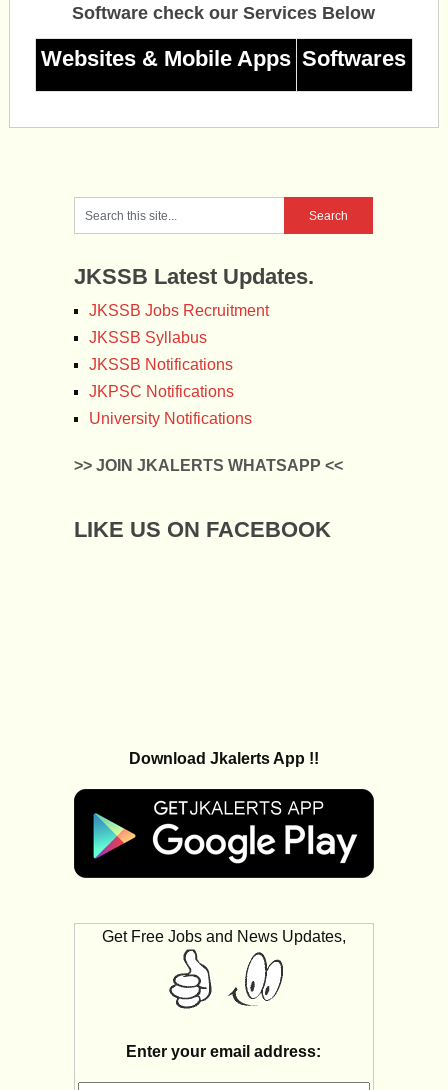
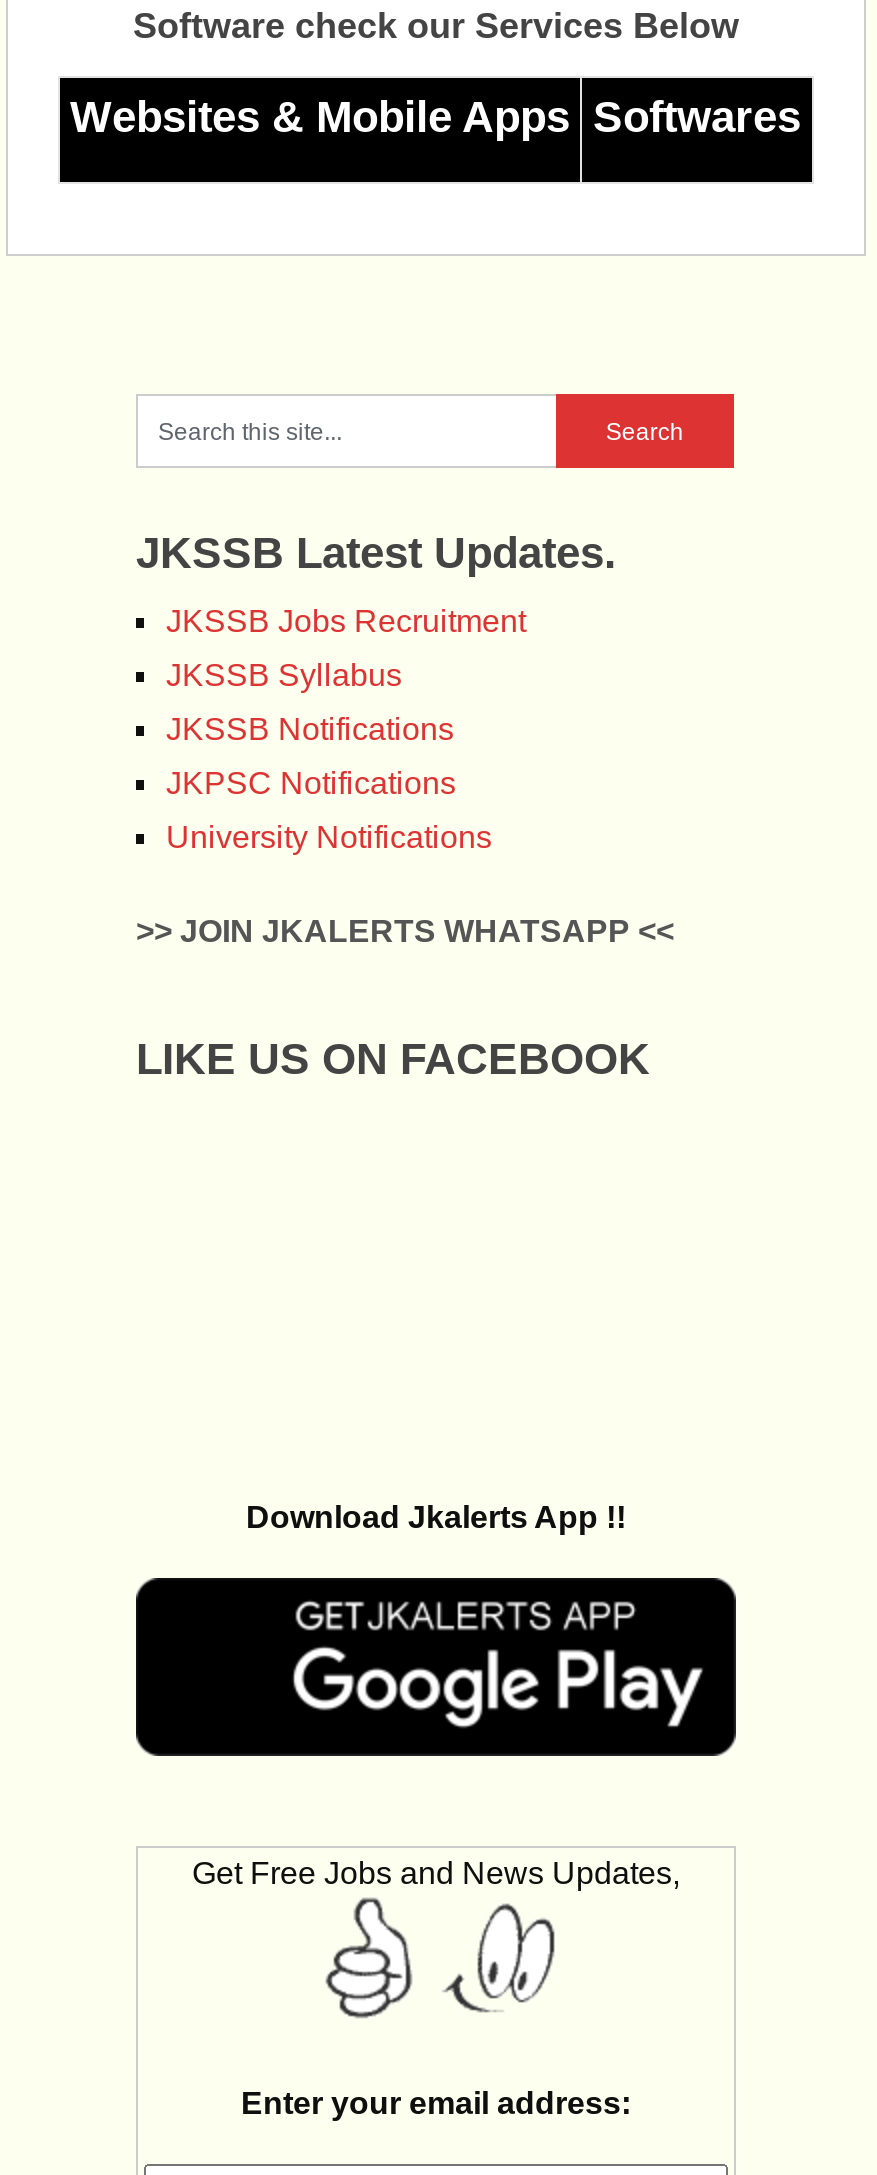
[92,813,136,859] [image] -> none

